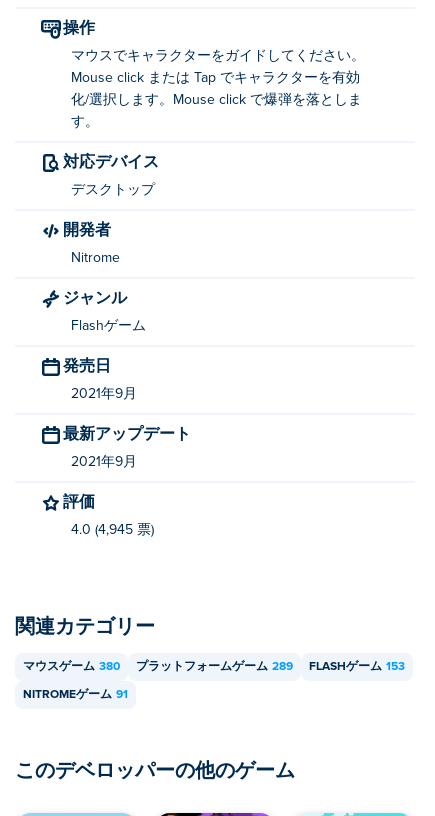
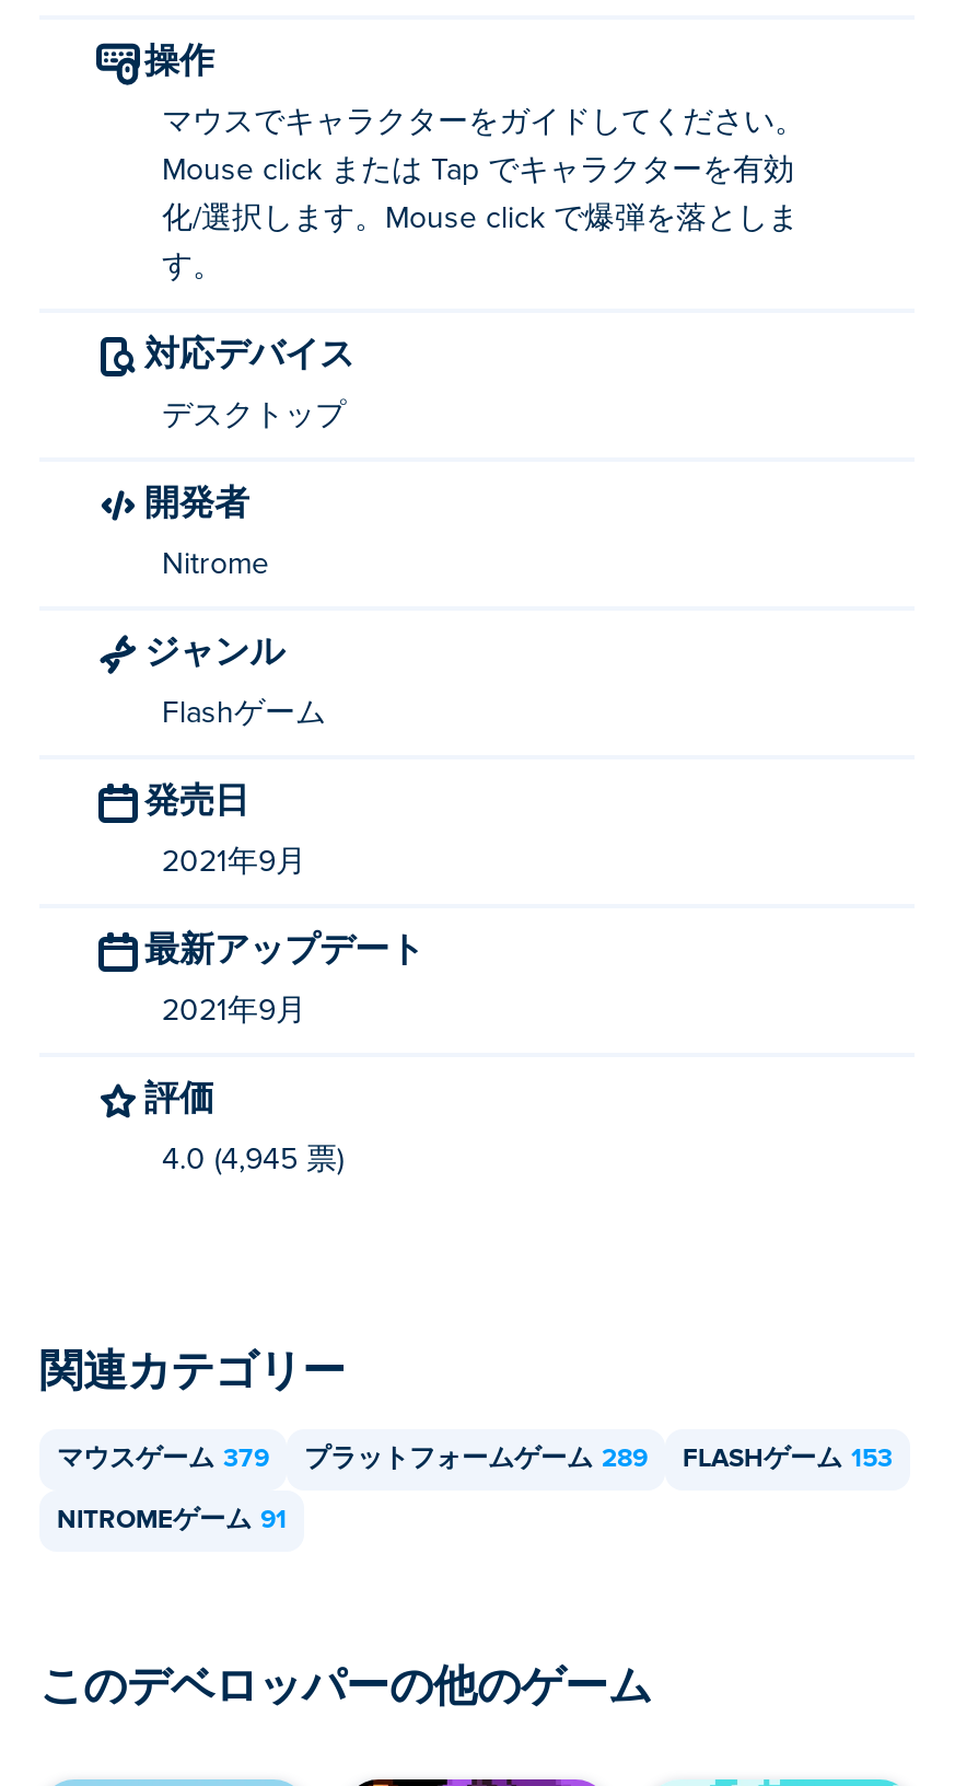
[23,661,120,673] マウスゲーム 380 -> [57,1447,269,1473] マウスゲーム 379

